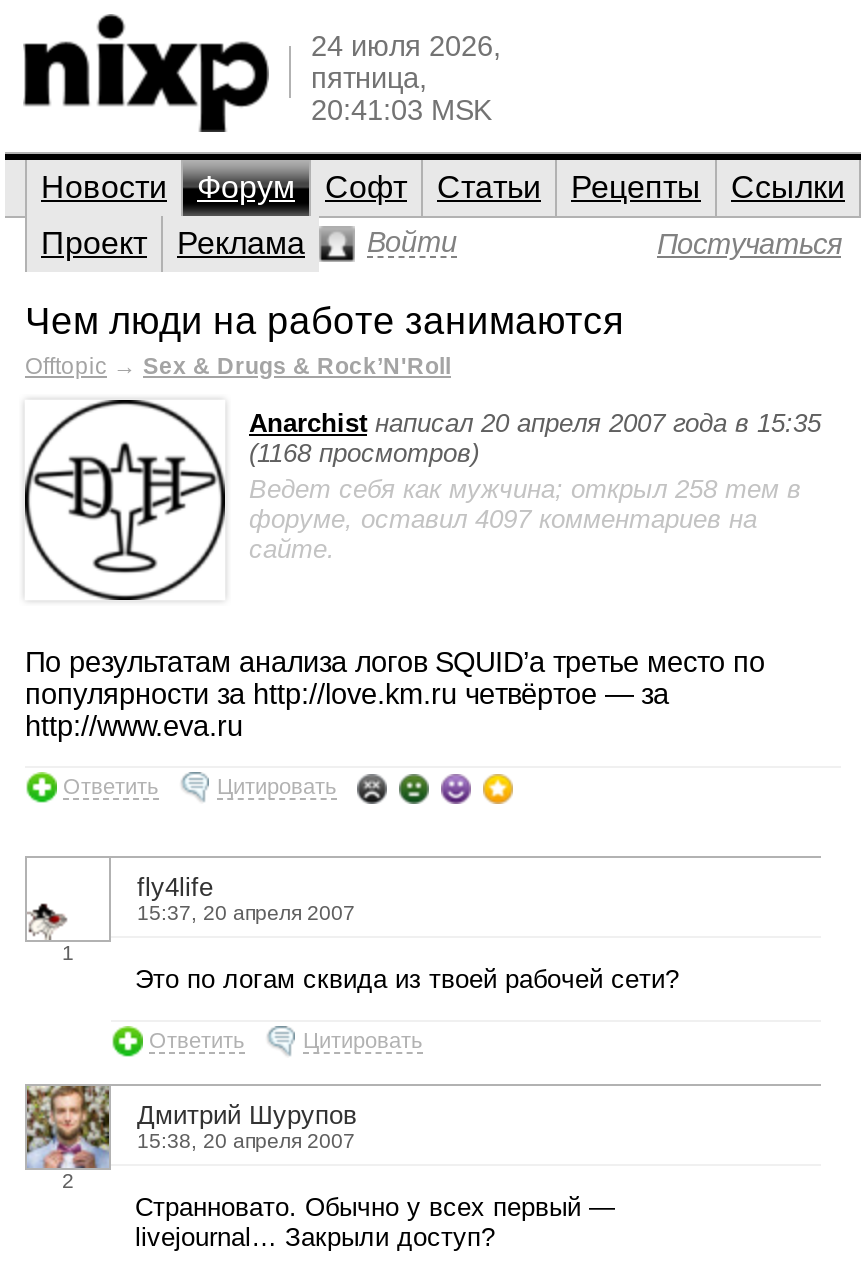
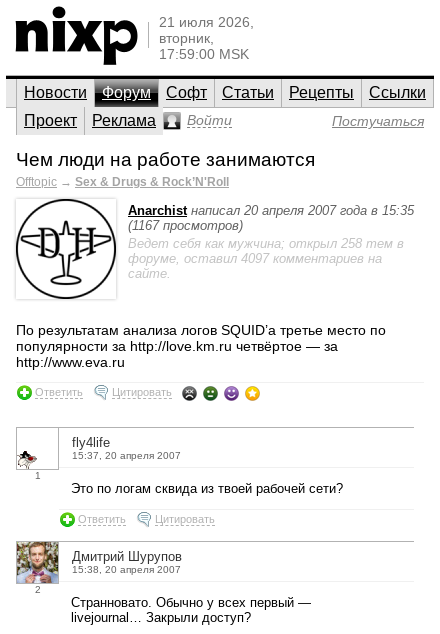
[311,30,501,126] 24 июля 2026, | пятница, | 20:41:03 MSK -> [159,14,254,62] 21 июля 2026, | вторник, | 17:59:00 MSK
[249,438,479,468] (1168 просмотров) -> [128,218,243,233] (1167 просмотров)

